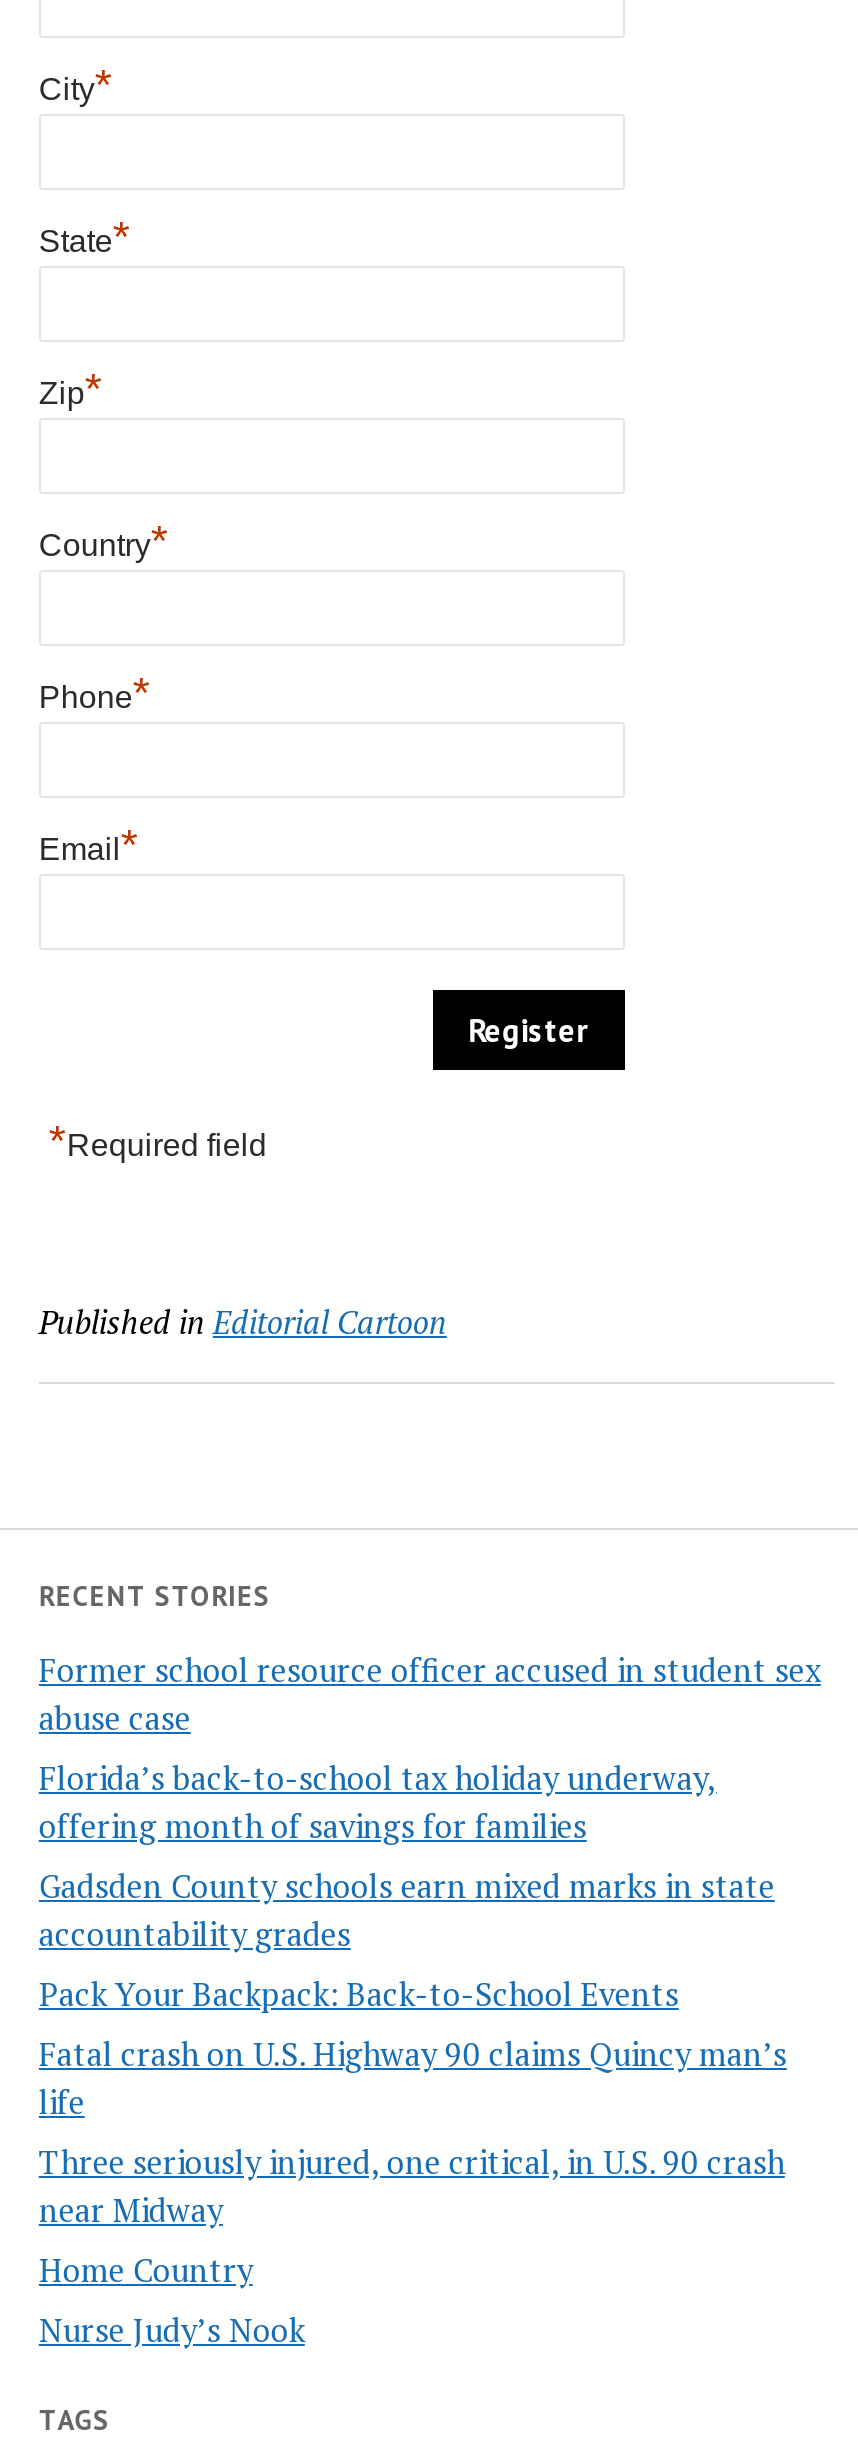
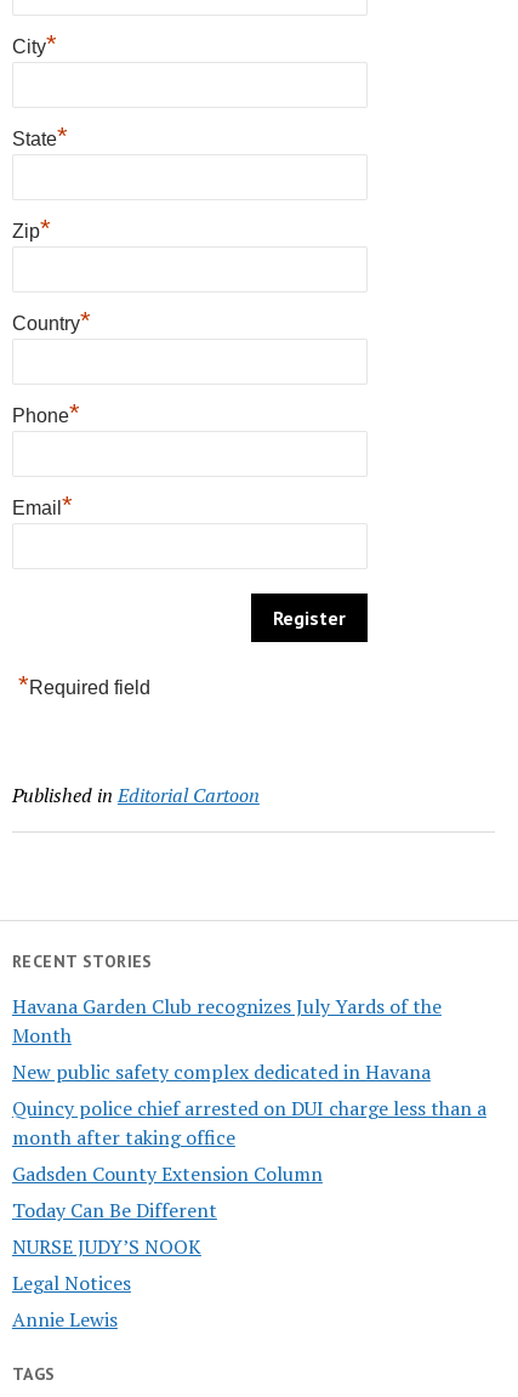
[39,1648,821,2352] Former school resource officer accused in student sex | abuse case | Florida’s back-to-school tax holiday underway, | offering month of savings for families | Gadsden County schools earn mixed marks in state | accountability grades | Pack Your Backpack: Back-to-School Events | Fatal crash on U.S. Highway 90 claims Quincy man’s | life | Three seriously injured, one critical, in U.S. 90 crash | near Midway | Home Country | Nurse Judy’s Nook -> [12,993,486,1332] Havana Garden Club recognizes July Yards of the | Month | New public safety complex dedicated in Havana | Quincy police chief arrested on DUI charge less than a | month after taking office | Gadsden County Extension Column | Today Can Be Different | NURSE JUDY’S NOOK | Legal Notices | Annie Lewis

